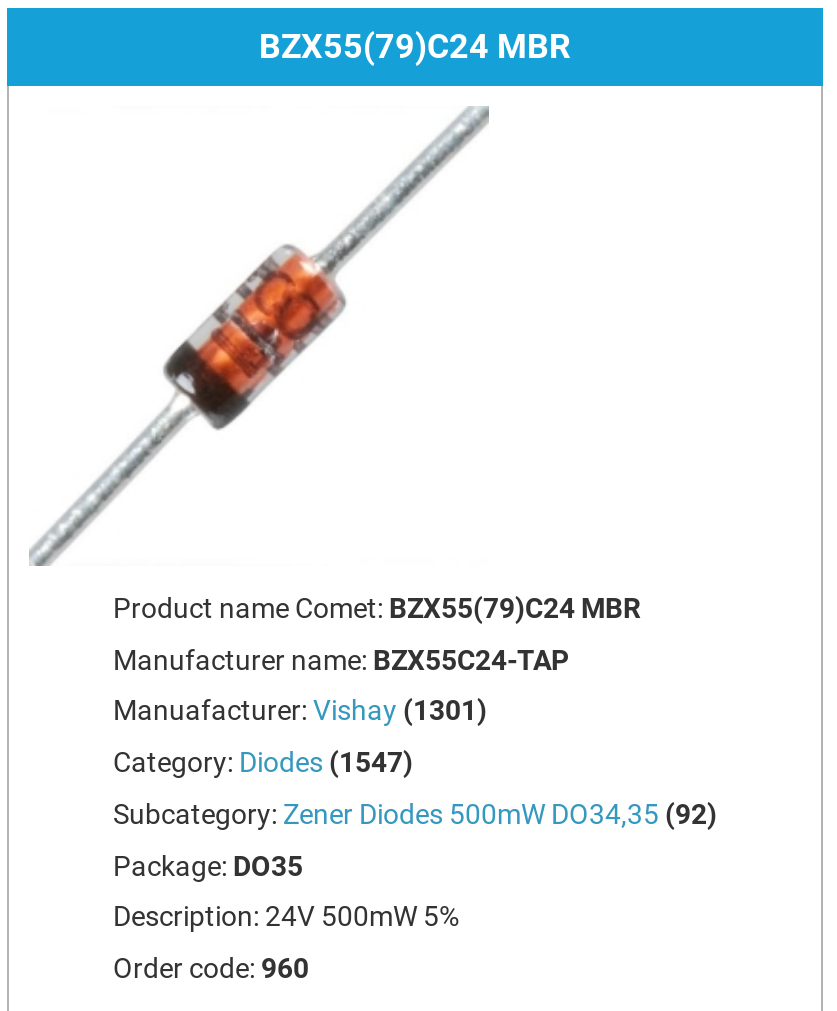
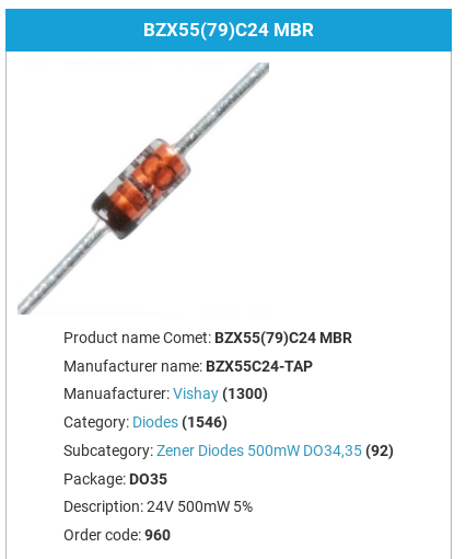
[113,695,487,727] Manuafacturer: Vishay (1301) -> [63,385,268,403] Manuafacturer: Vishay (1300)
[113,746,413,778] Category: Diodes (1547) -> [63,413,228,431] Category: Diodes (1546)

